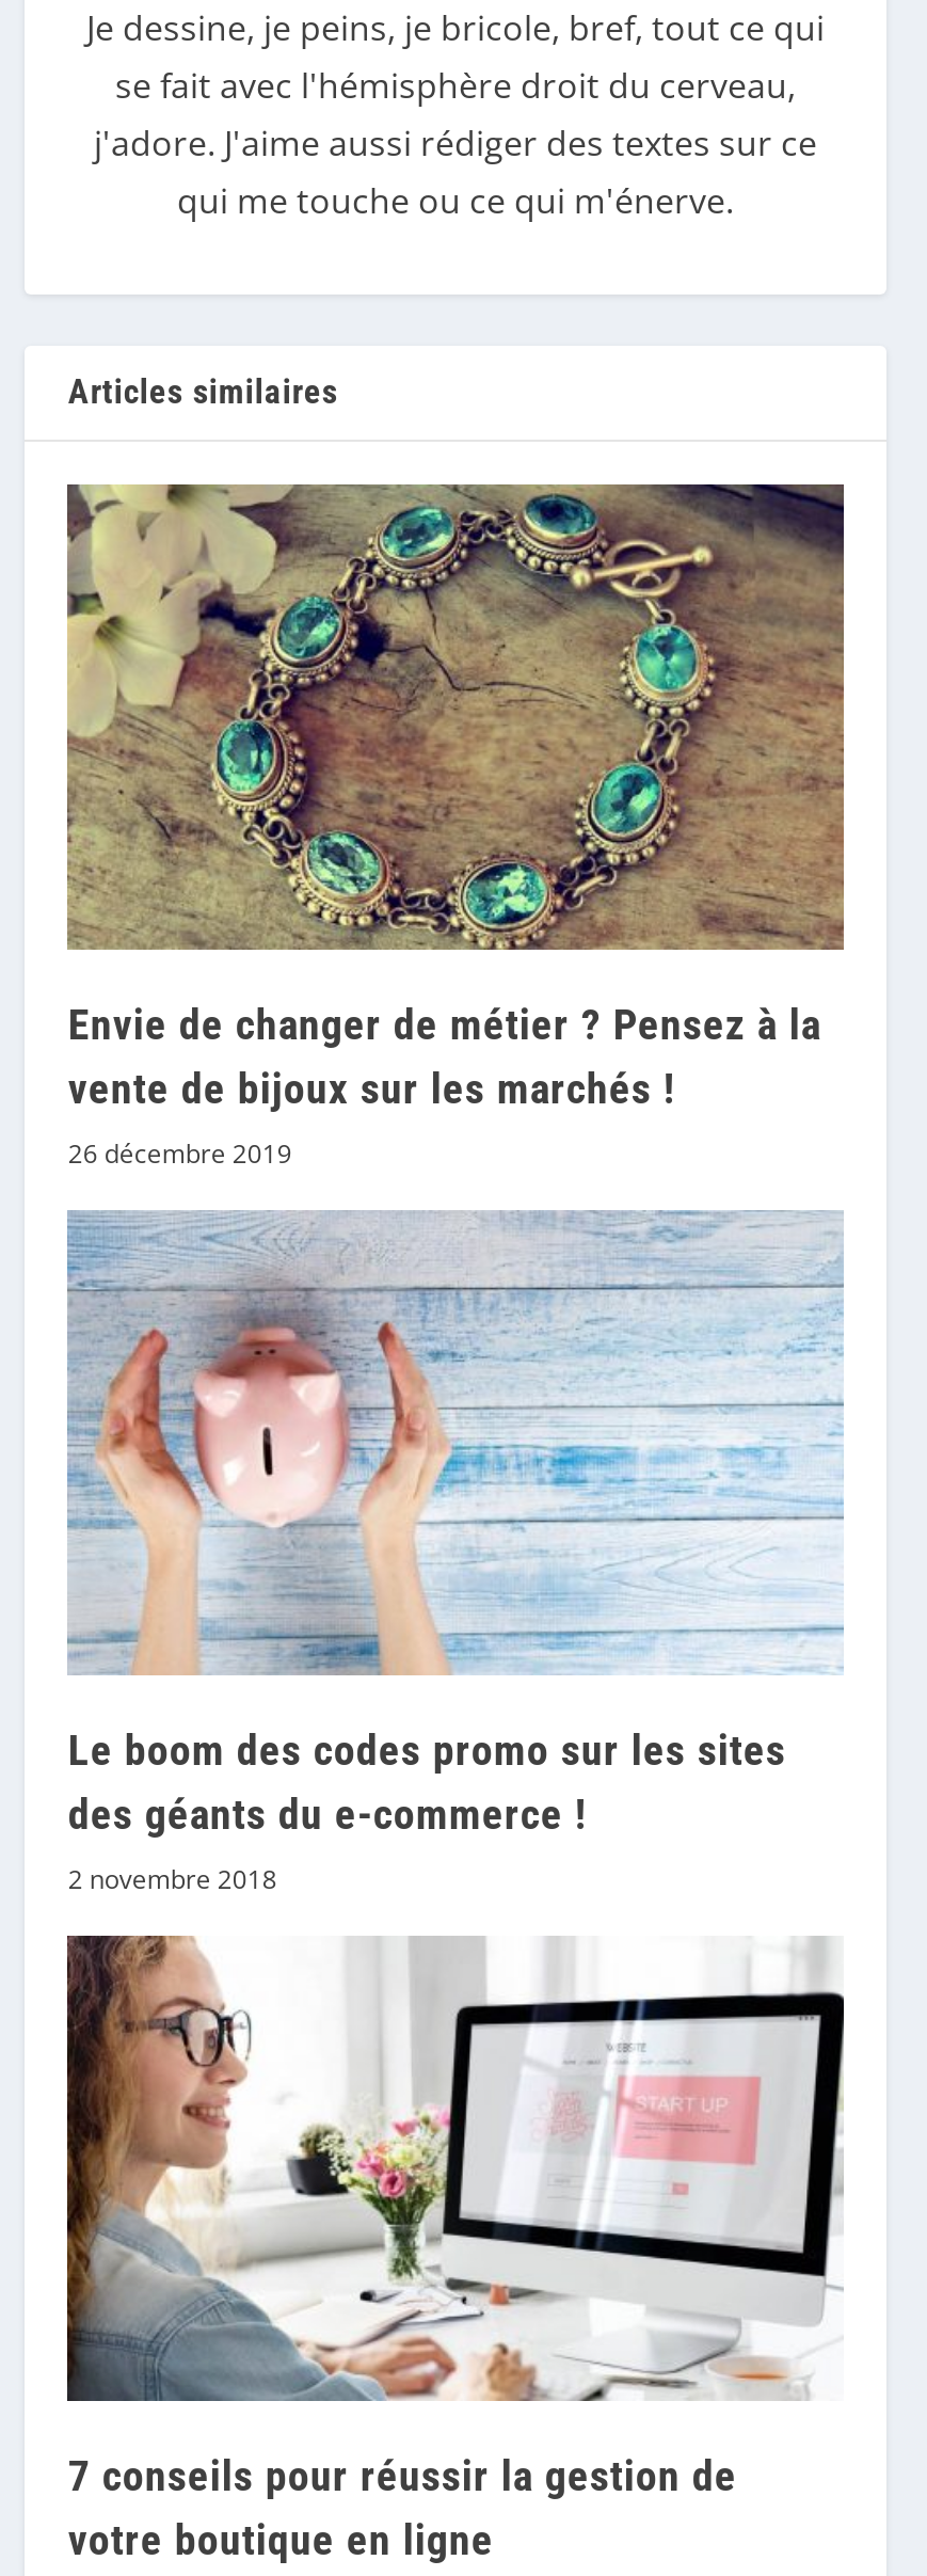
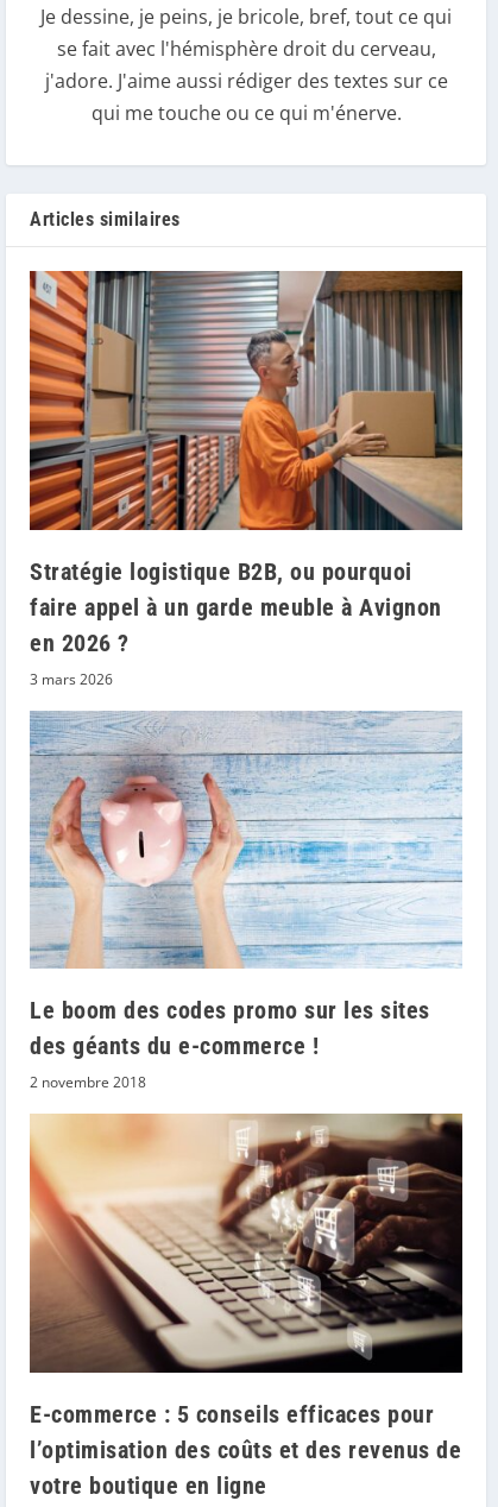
[65,482,844,1173] [image] | Envie de changer de métier ? Pensez à la | vente de bijoux sur les marchés ! | 26 décembre 2019 -> [29,270,464,689] [image] | Stratégie logistique B2B, ou pourquoi | faire appel à un garde meuble à Avignon | en 2026 ? | 3 mars 2026
[65,1934,844,2502] [image] | 7 conseils pour réussir la gestion de -> [29,1112,464,1465] [image] | E-commerce : 5 conseils efficaces pour | l’optimisation des coûts et des revenus de

